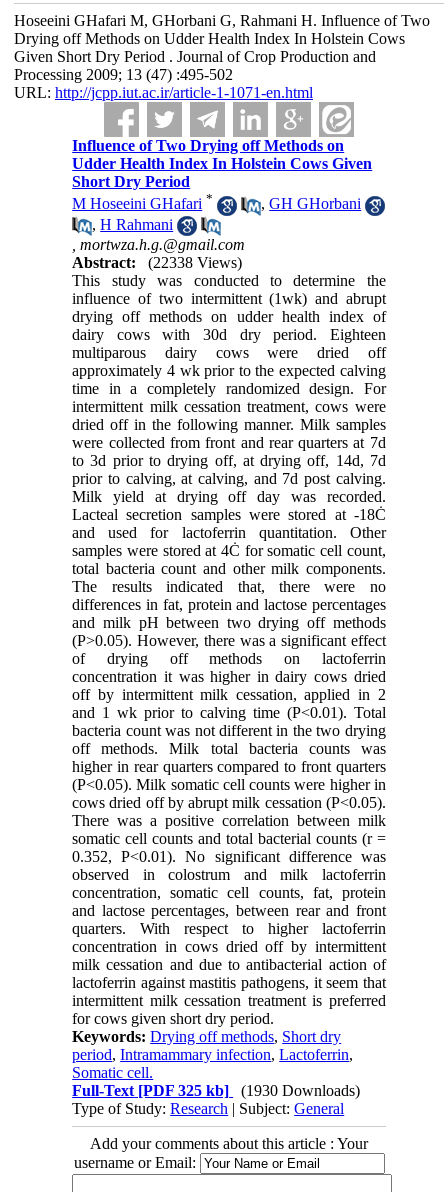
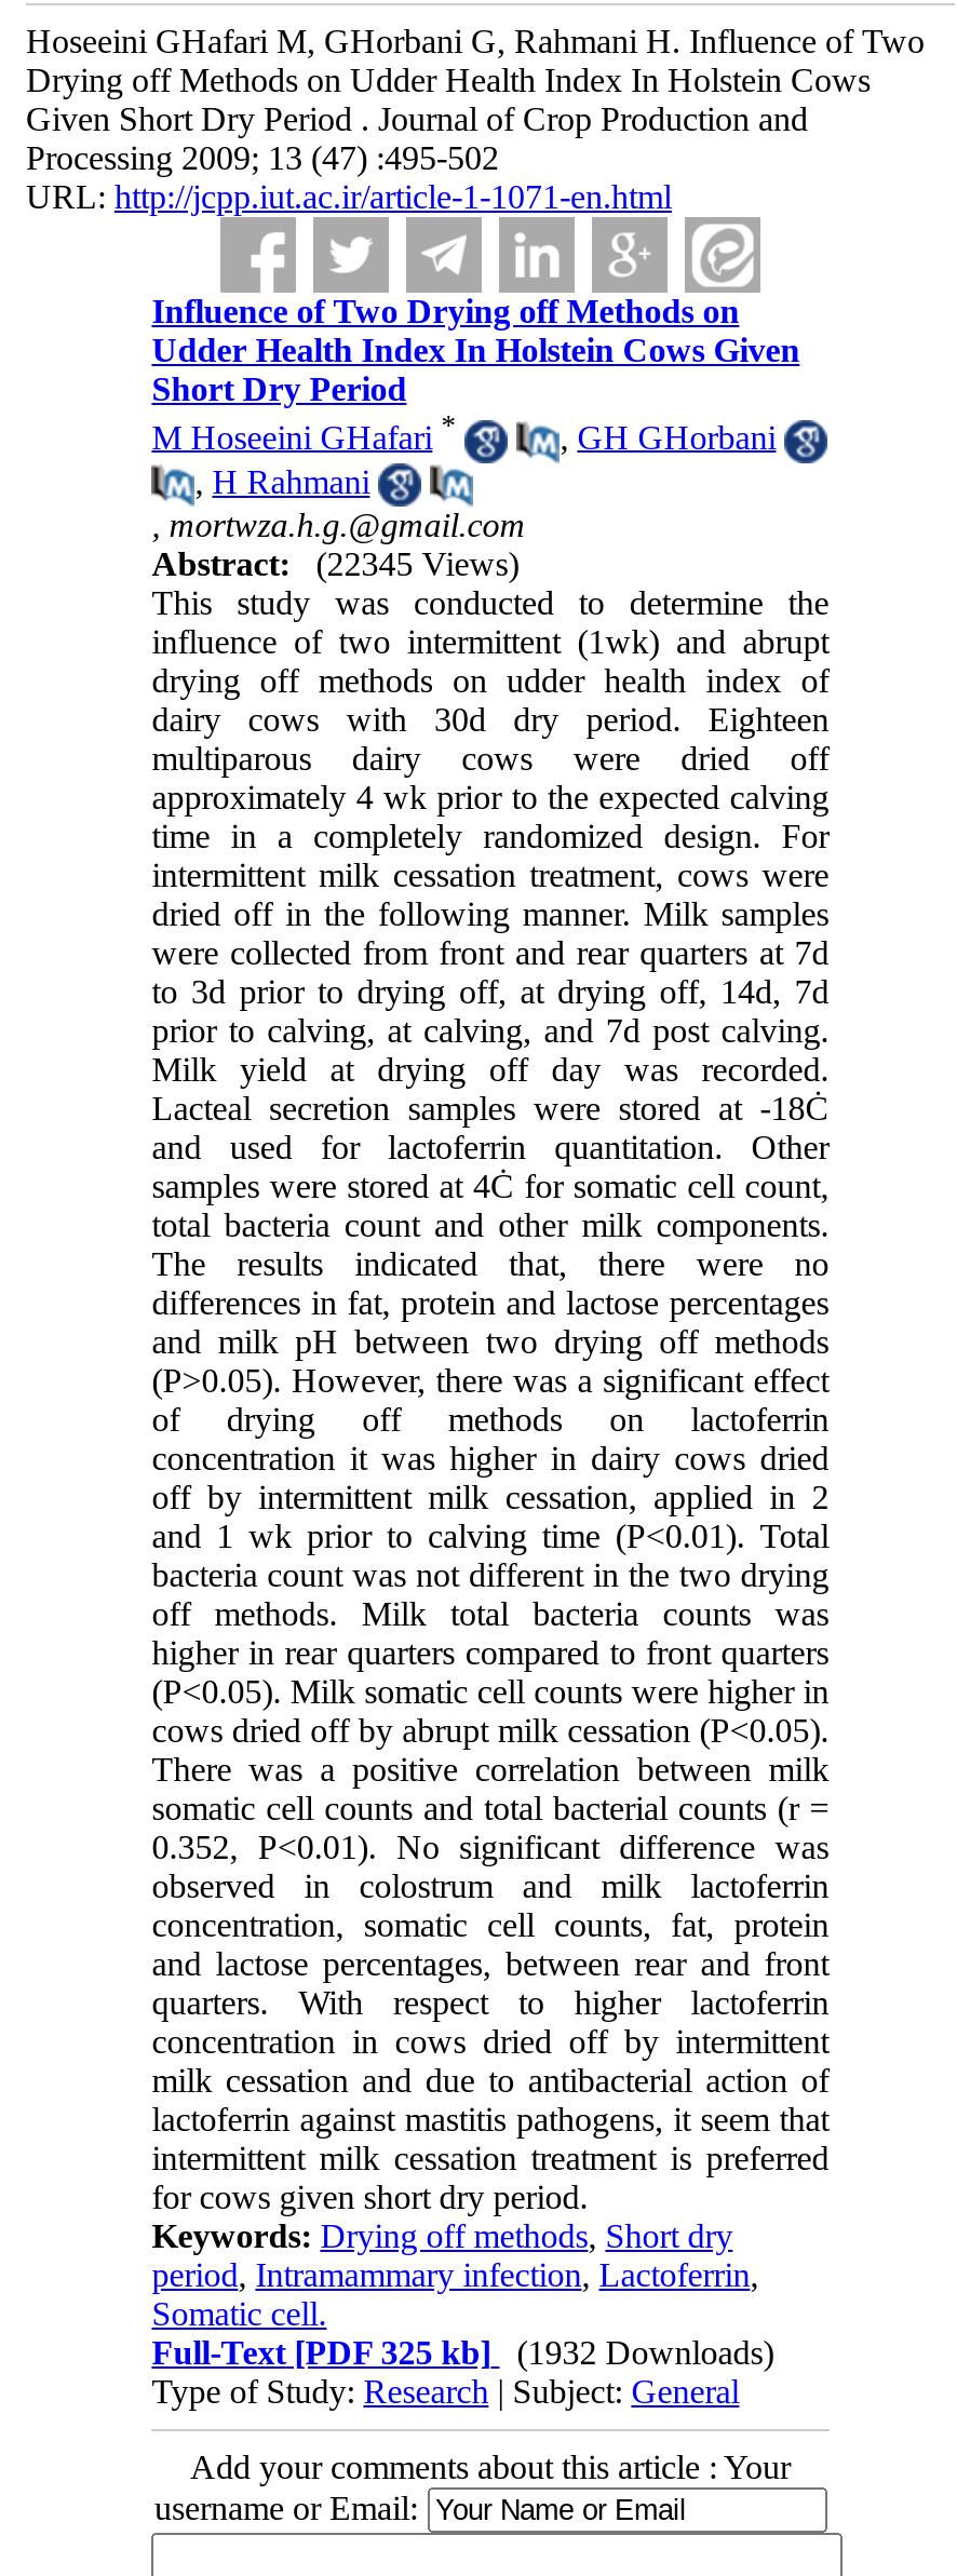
[72,254,242,271] Abstract: (22338 Views) -> [152,545,519,582] Abstract: (22345 Views)
[72,1082,360,1099] Full-Text [PDF 325 kb] (1930 Downloads) -> [152,2334,774,2371] Full-Text [PDF 325 kb] (1932 Downloads)

